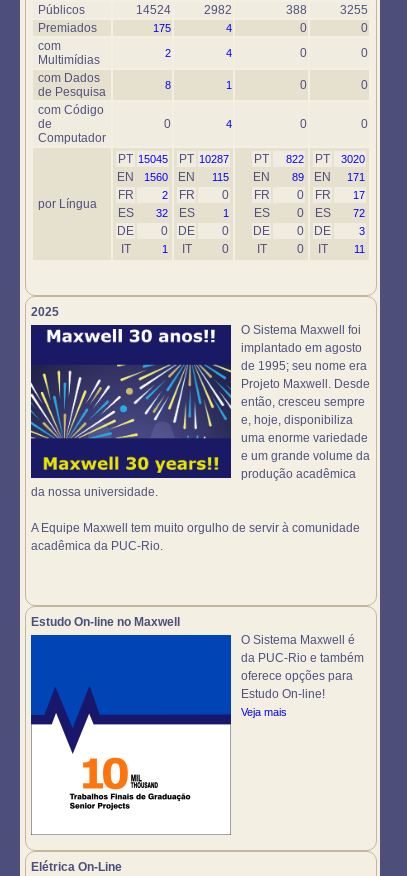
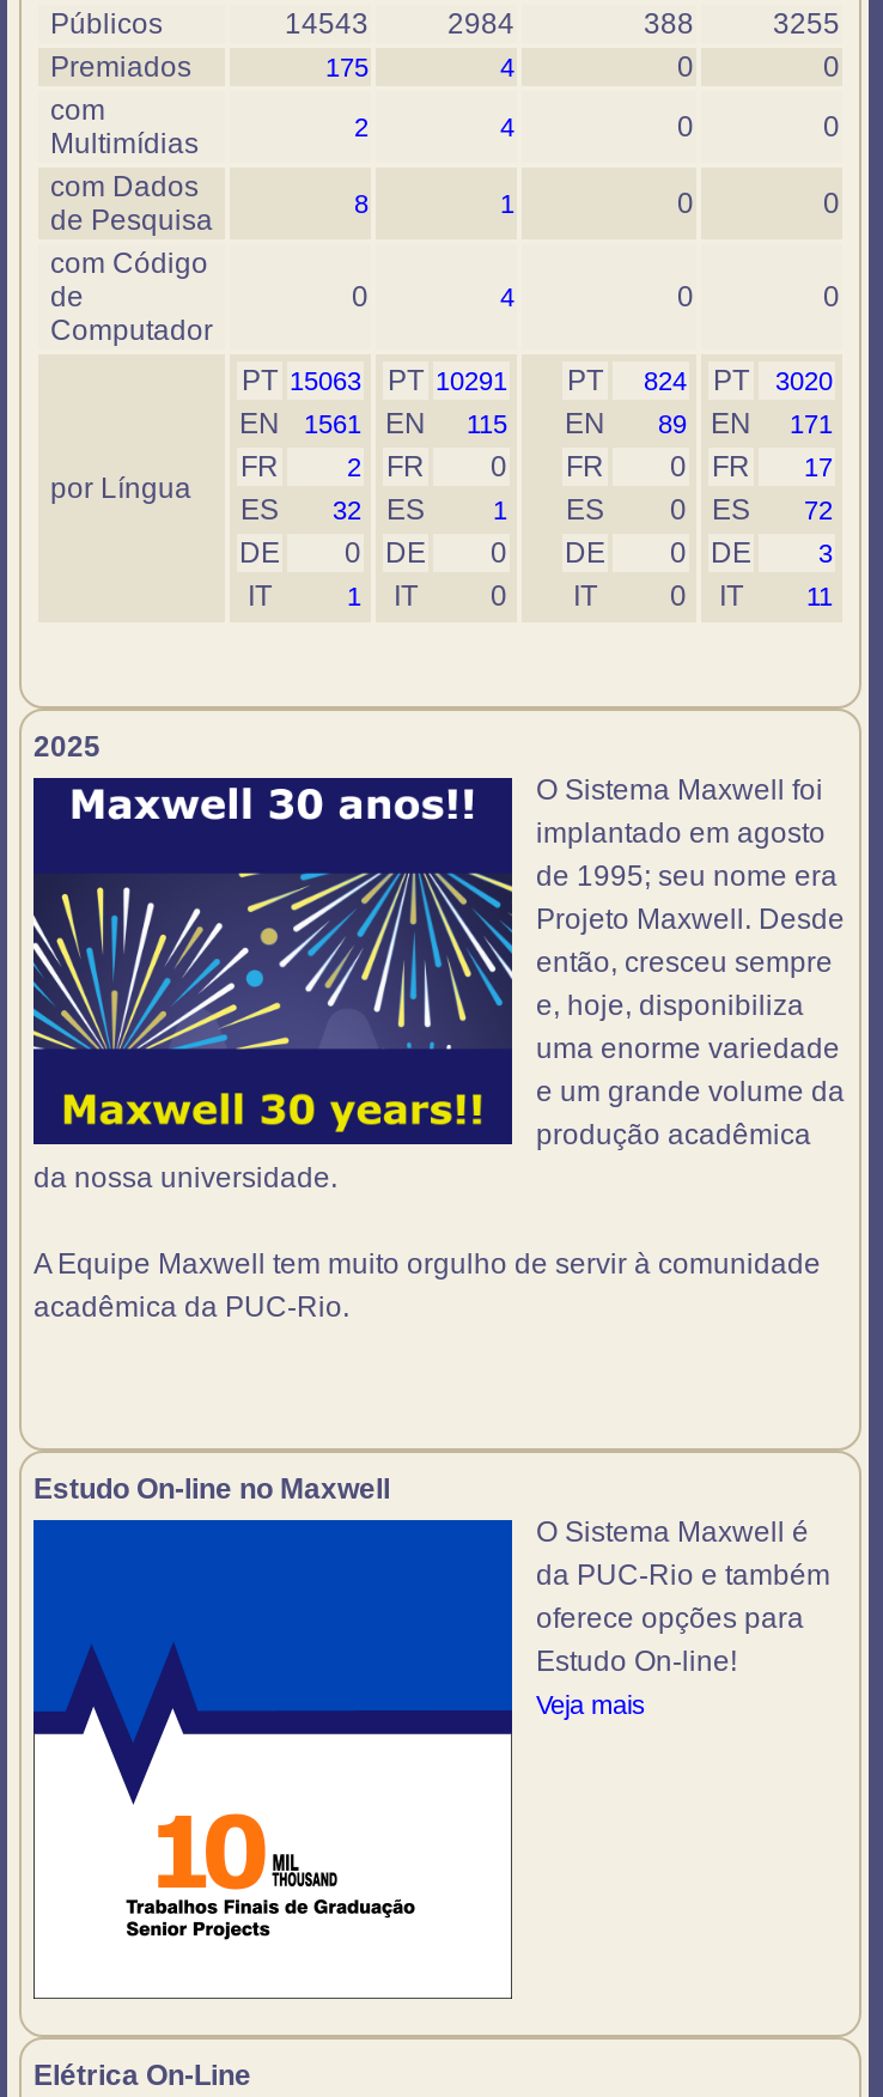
[136,3,171,17] 14524 -> [285,7,369,41] 14543
[204,3,232,17] 2982 -> [447,7,514,41] 2984
[118,152,168,166] PT 15045 -> [242,364,361,397] PT 15063
[179,152,229,166] PT 10287 -> [388,364,507,397] PT 10291
[286,153,304,165] 822 -> [644,366,687,395] 824
[117,170,365,184] EN 1560 EN 115 EN 89 EN 171 -> [239,407,833,440] EN 1561 EN 115 EN 89 EN 171

